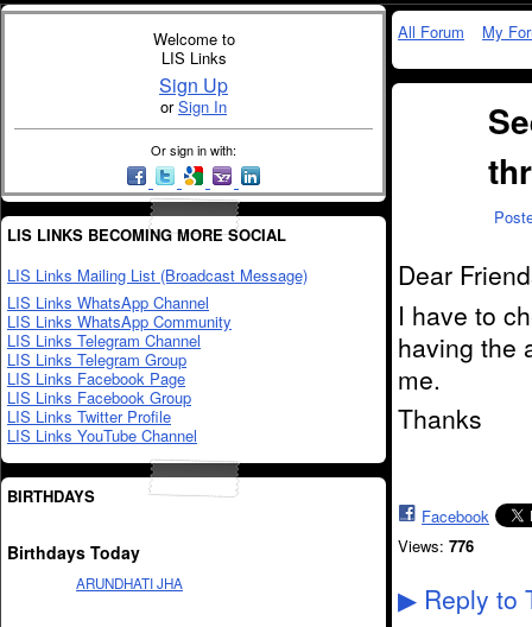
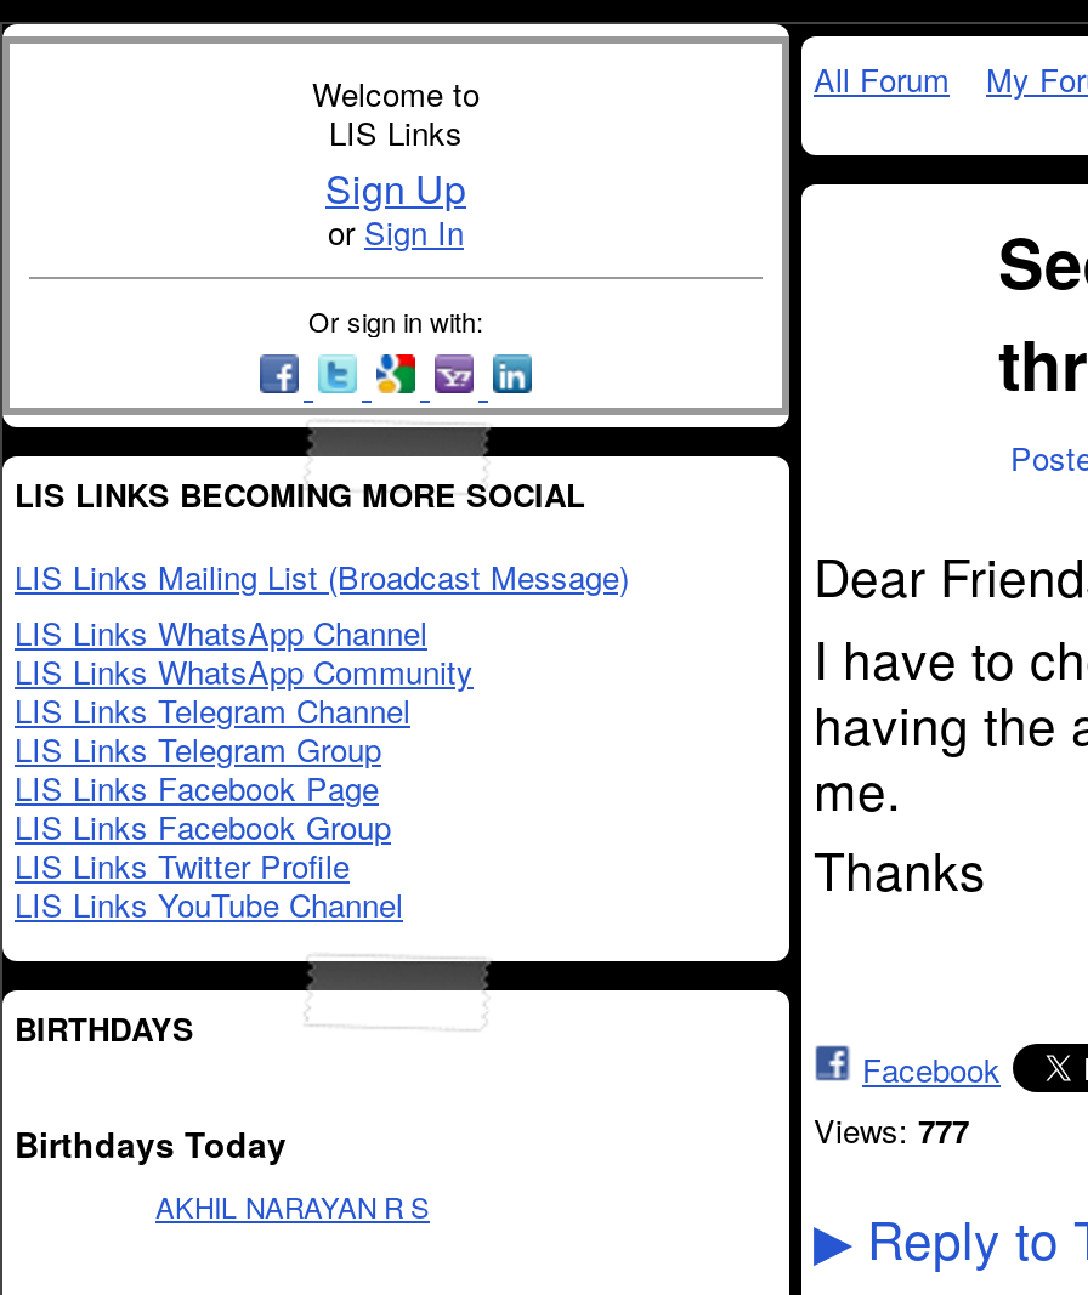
[398,534,474,557] Views: 776 -> [814,1107,969,1153] Views: 777
[76,574,183,593] ARUNDHATI JHA -> [155,1187,430,1226] AKHIL NARAYAN R S

